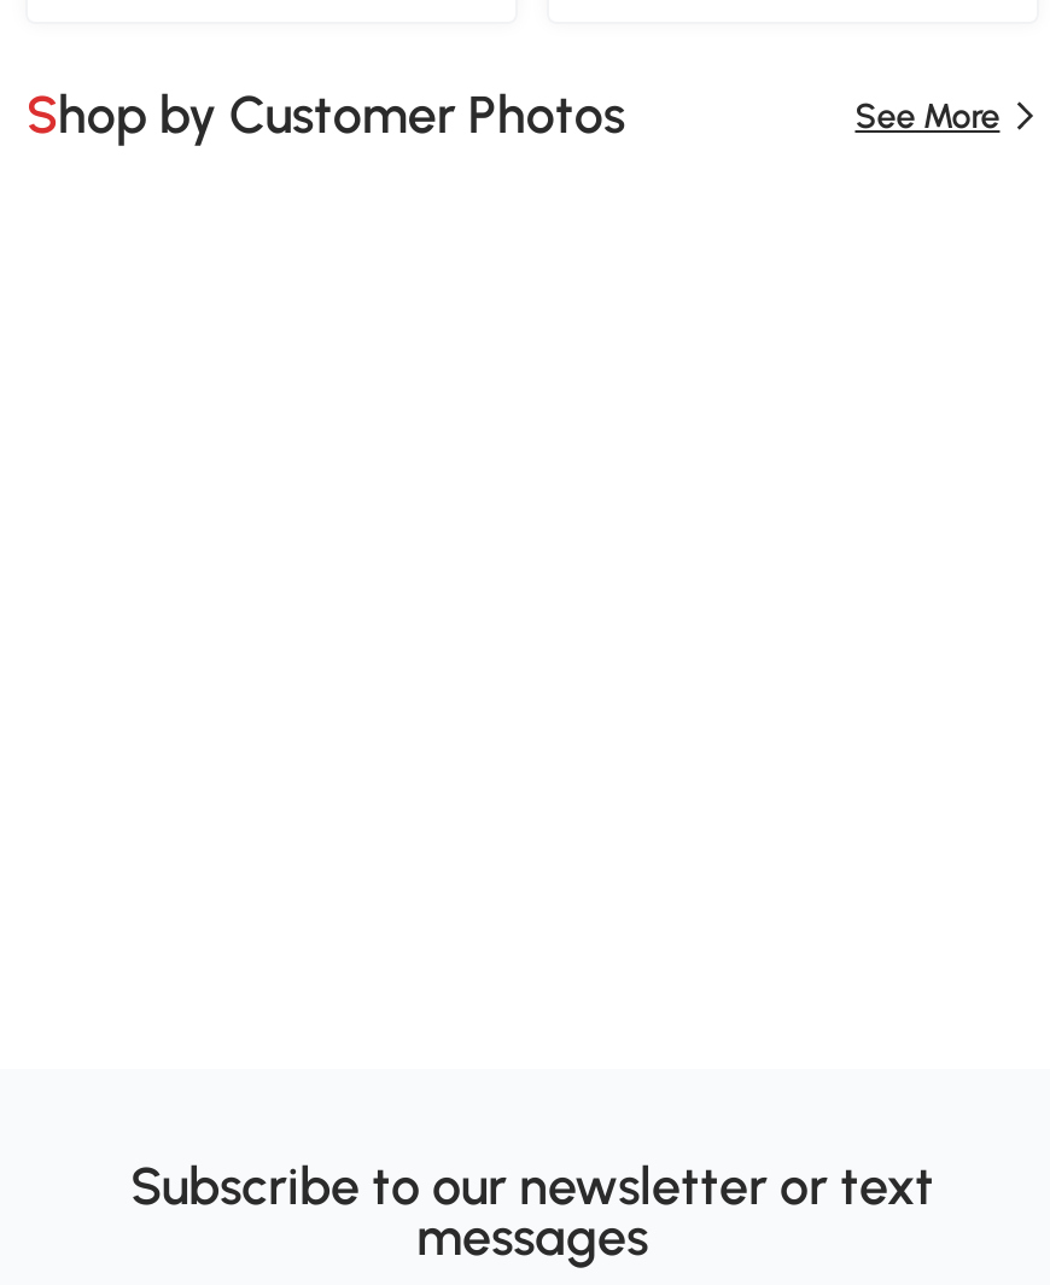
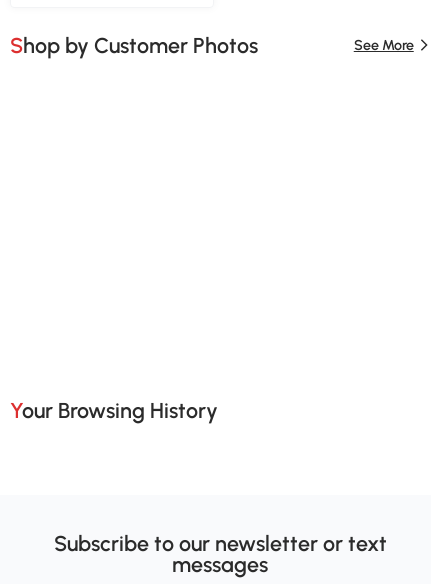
none -> [22,398,218,423] Your Browsing History

